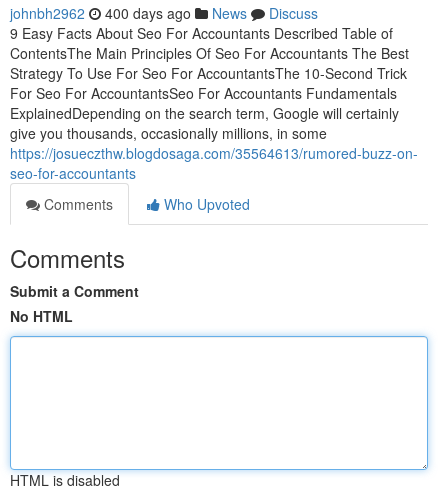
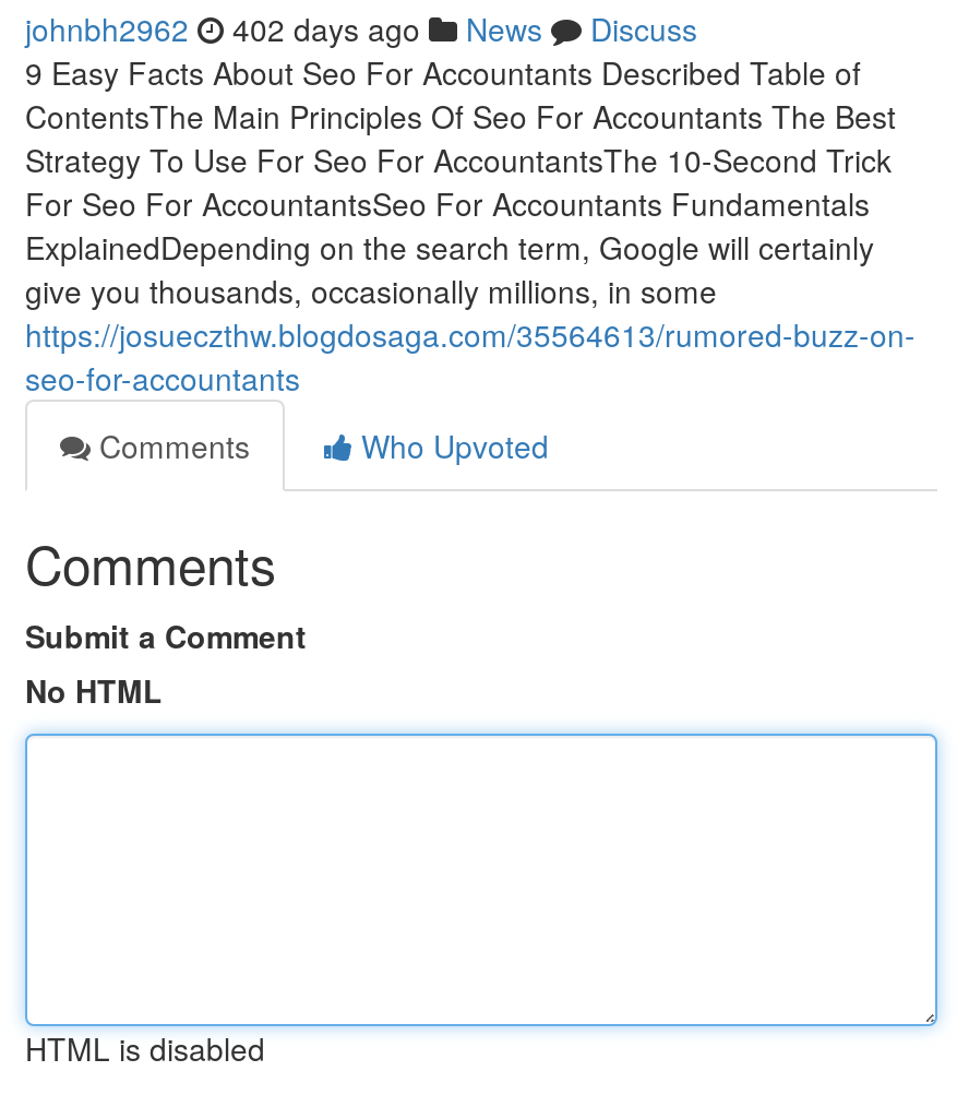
[10,3,318,23] johnbh2962 400 days ago News Discuss -> [25,7,697,50] johnbh2962 402 days ago News Discuss

